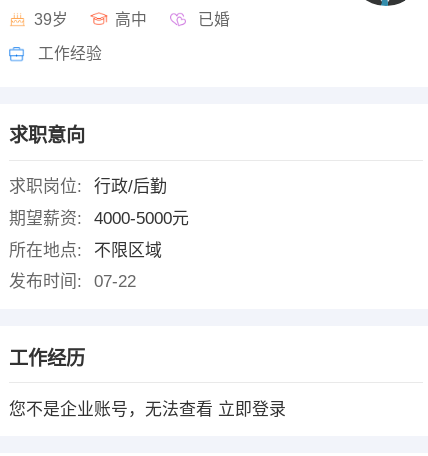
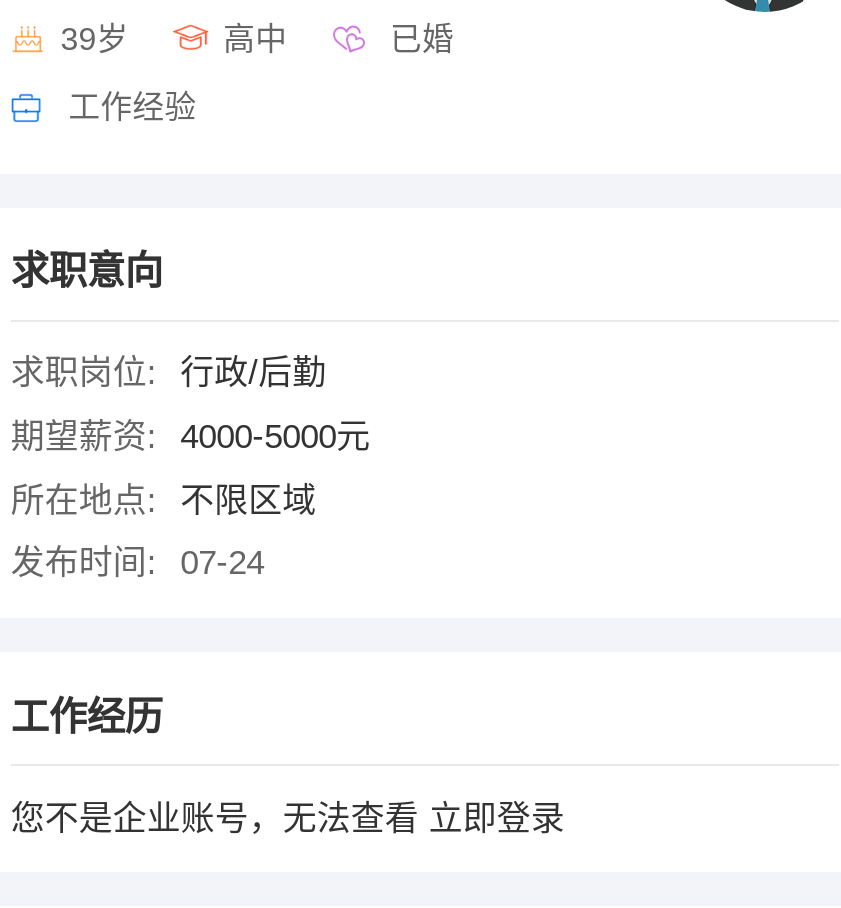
[9,272,136,291] 发布时间: 07-22 -> [11,545,264,583] 发布时间: 07-24

